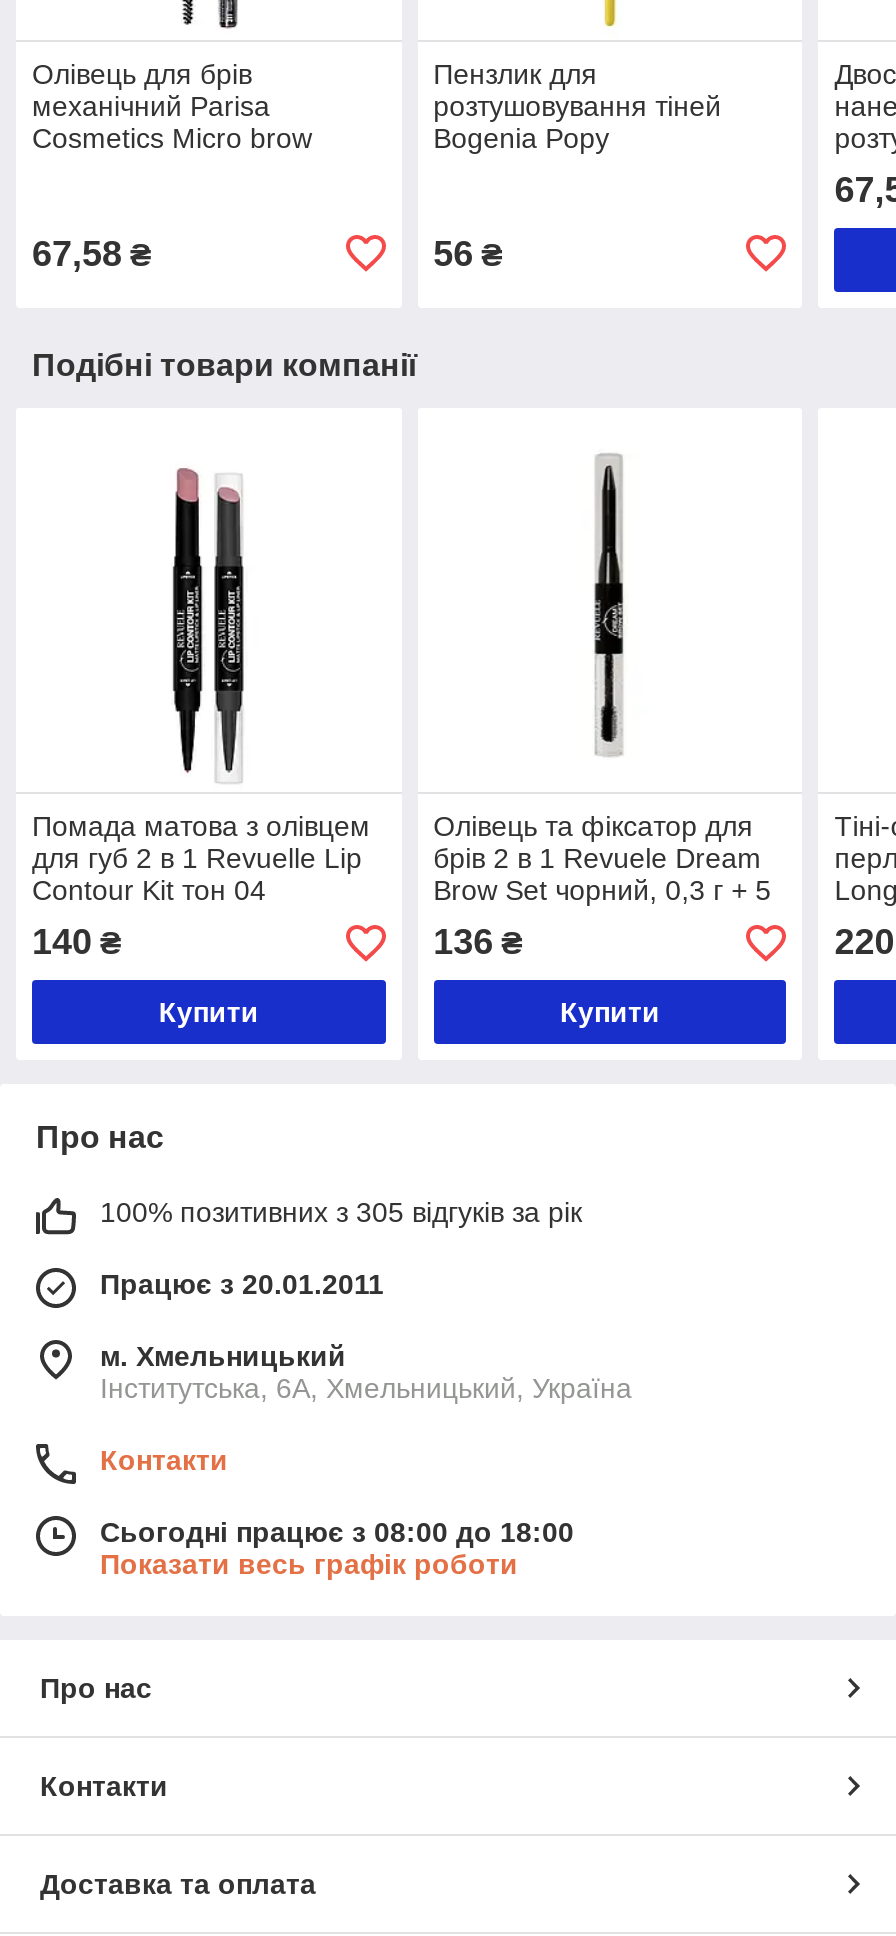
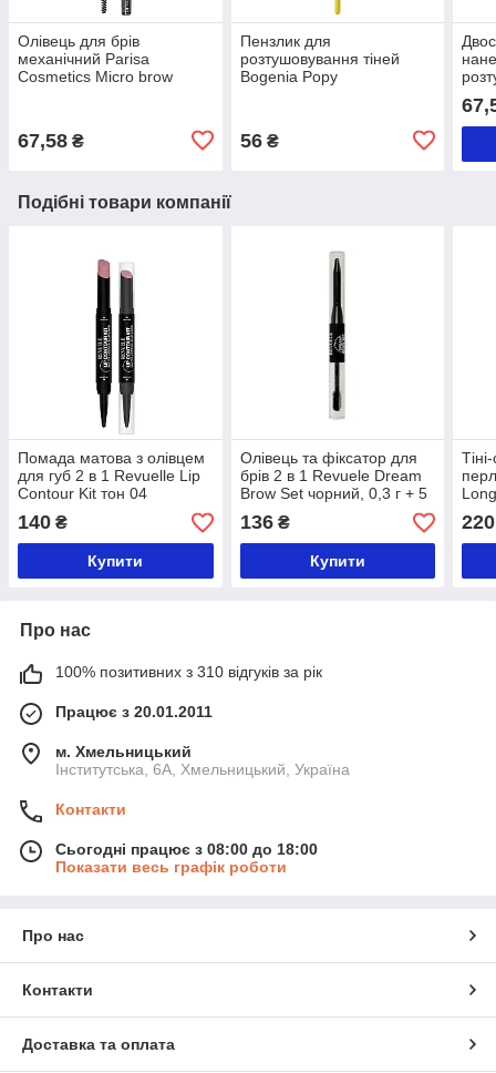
[100,1197,582,1229] 100% позитивних з 305 відгуків за рік -> [55,663,322,681] 100% позитивних з 310 відгуків за рік

